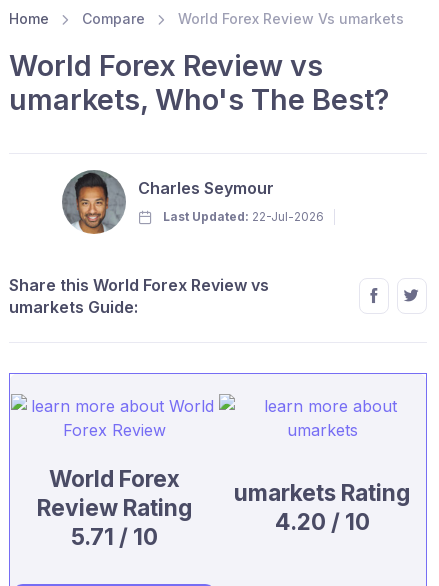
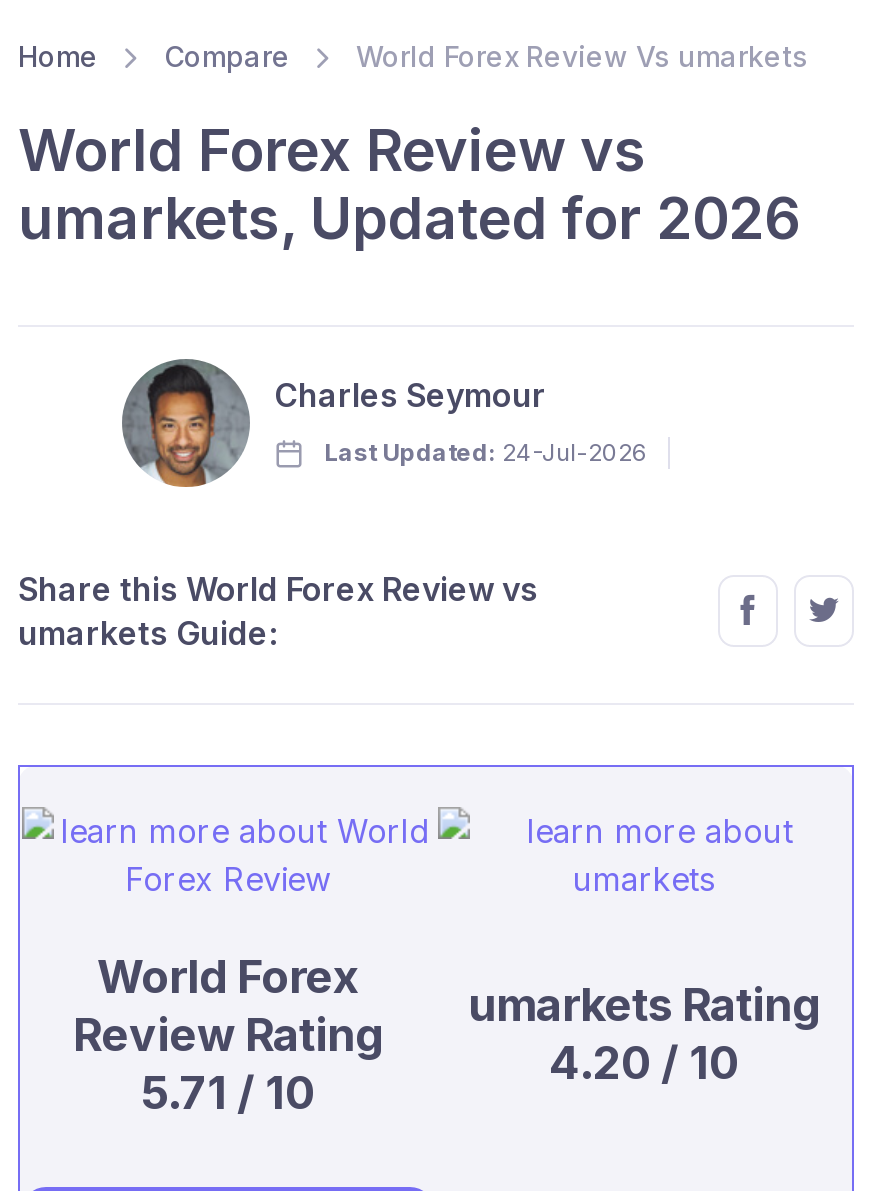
[9,82,389,117] umarkets, Who's The Best? -> [18,184,800,254] umarkets, Updated for 2026
[162,209,323,224] Last Updated: 22-Jul-2026 -> [324,437,648,467] Last Updated: 24-Jul-2026

